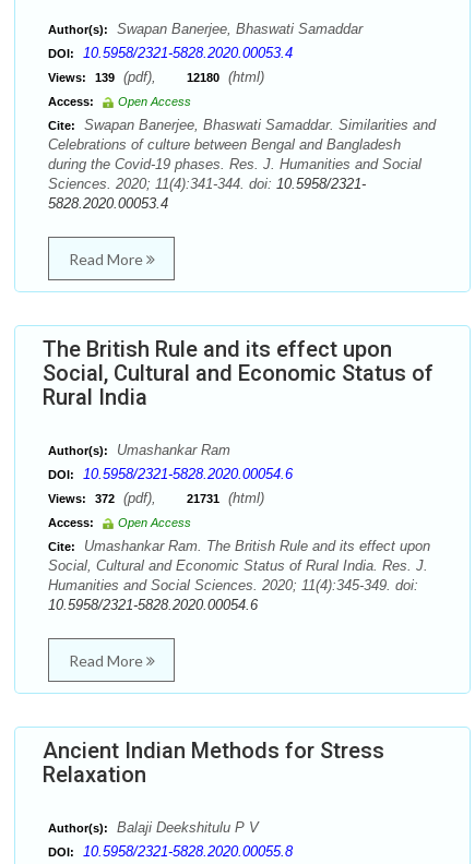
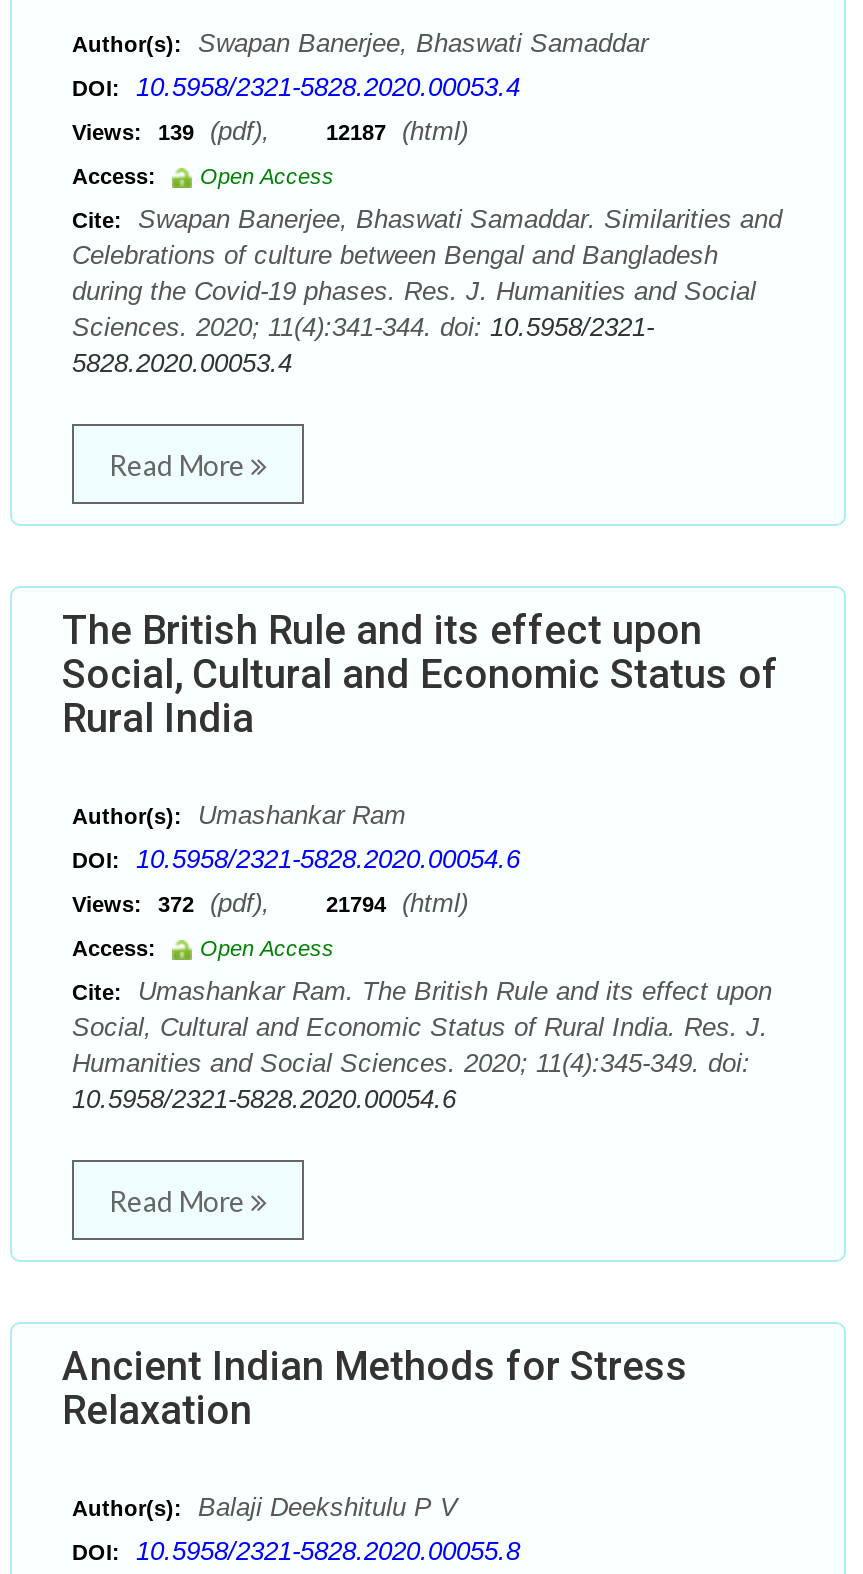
[48,69,264,85] Views: 139 (pdf), 12180 (html) -> [72,116,468,146] Views: 139 (pdf), 12187 (html)
[48,490,264,506] Views: 372 (pdf), 21731 (html) -> [72,888,468,918] Views: 372 (pdf), 21794 (html)

